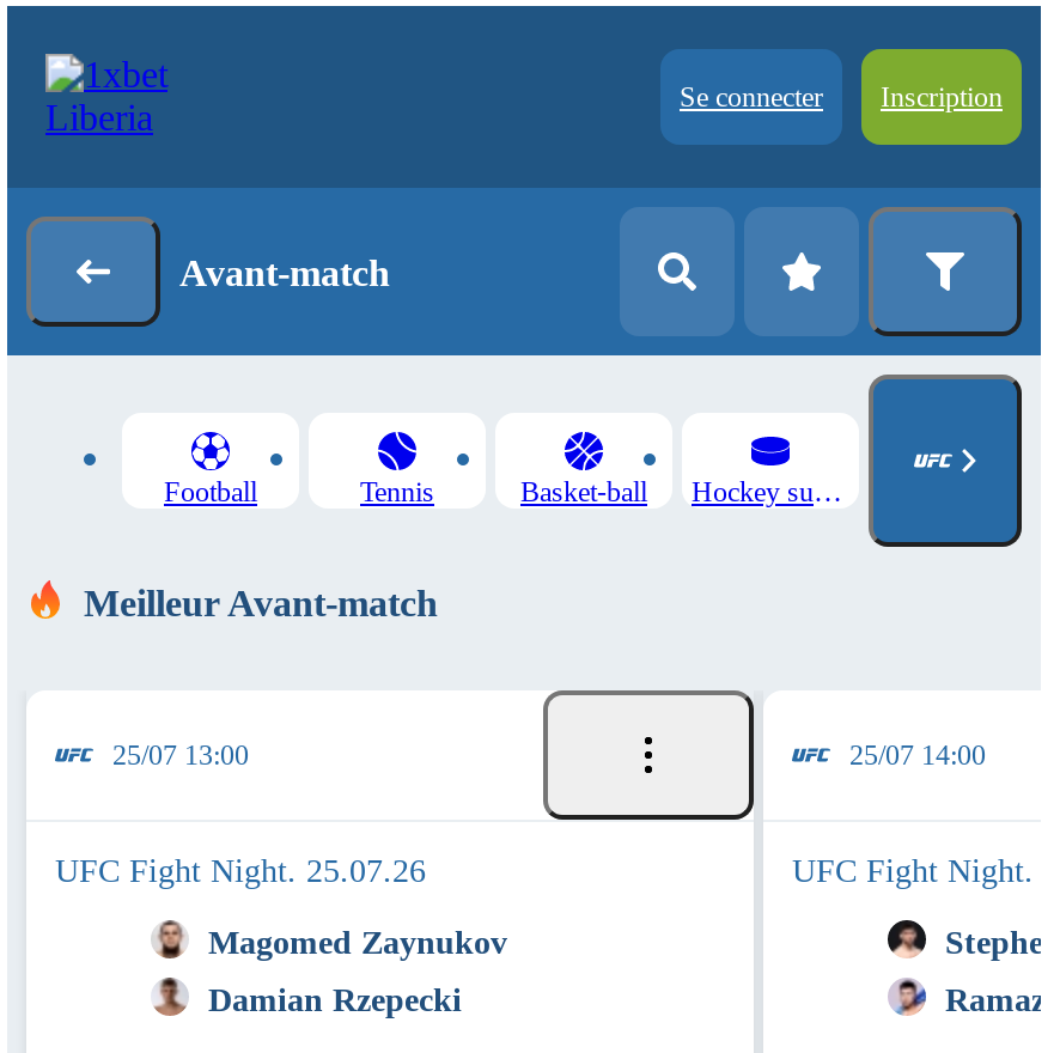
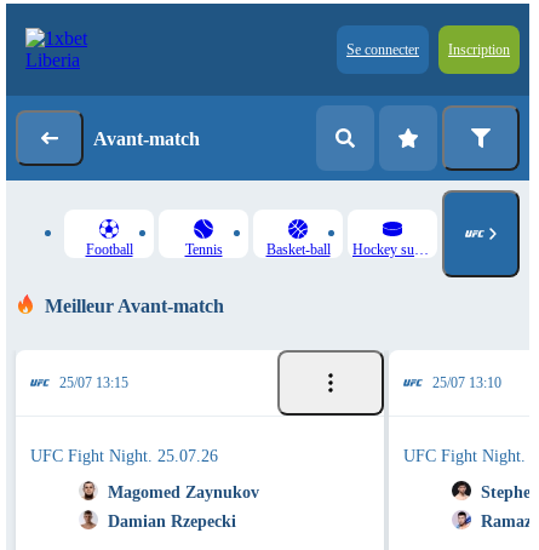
[112,738,249,772] 25/07 13:00 -> [59,374,128,391] 25/07 13:15
[849,738,986,772] 25/07 14:00 -> [432,374,501,391] 25/07 13:10

